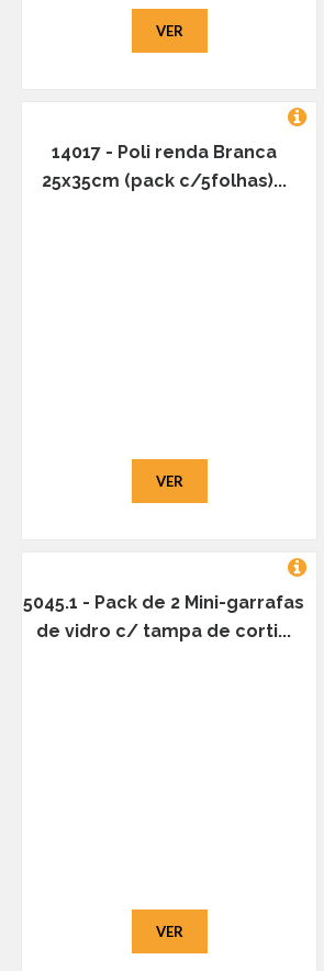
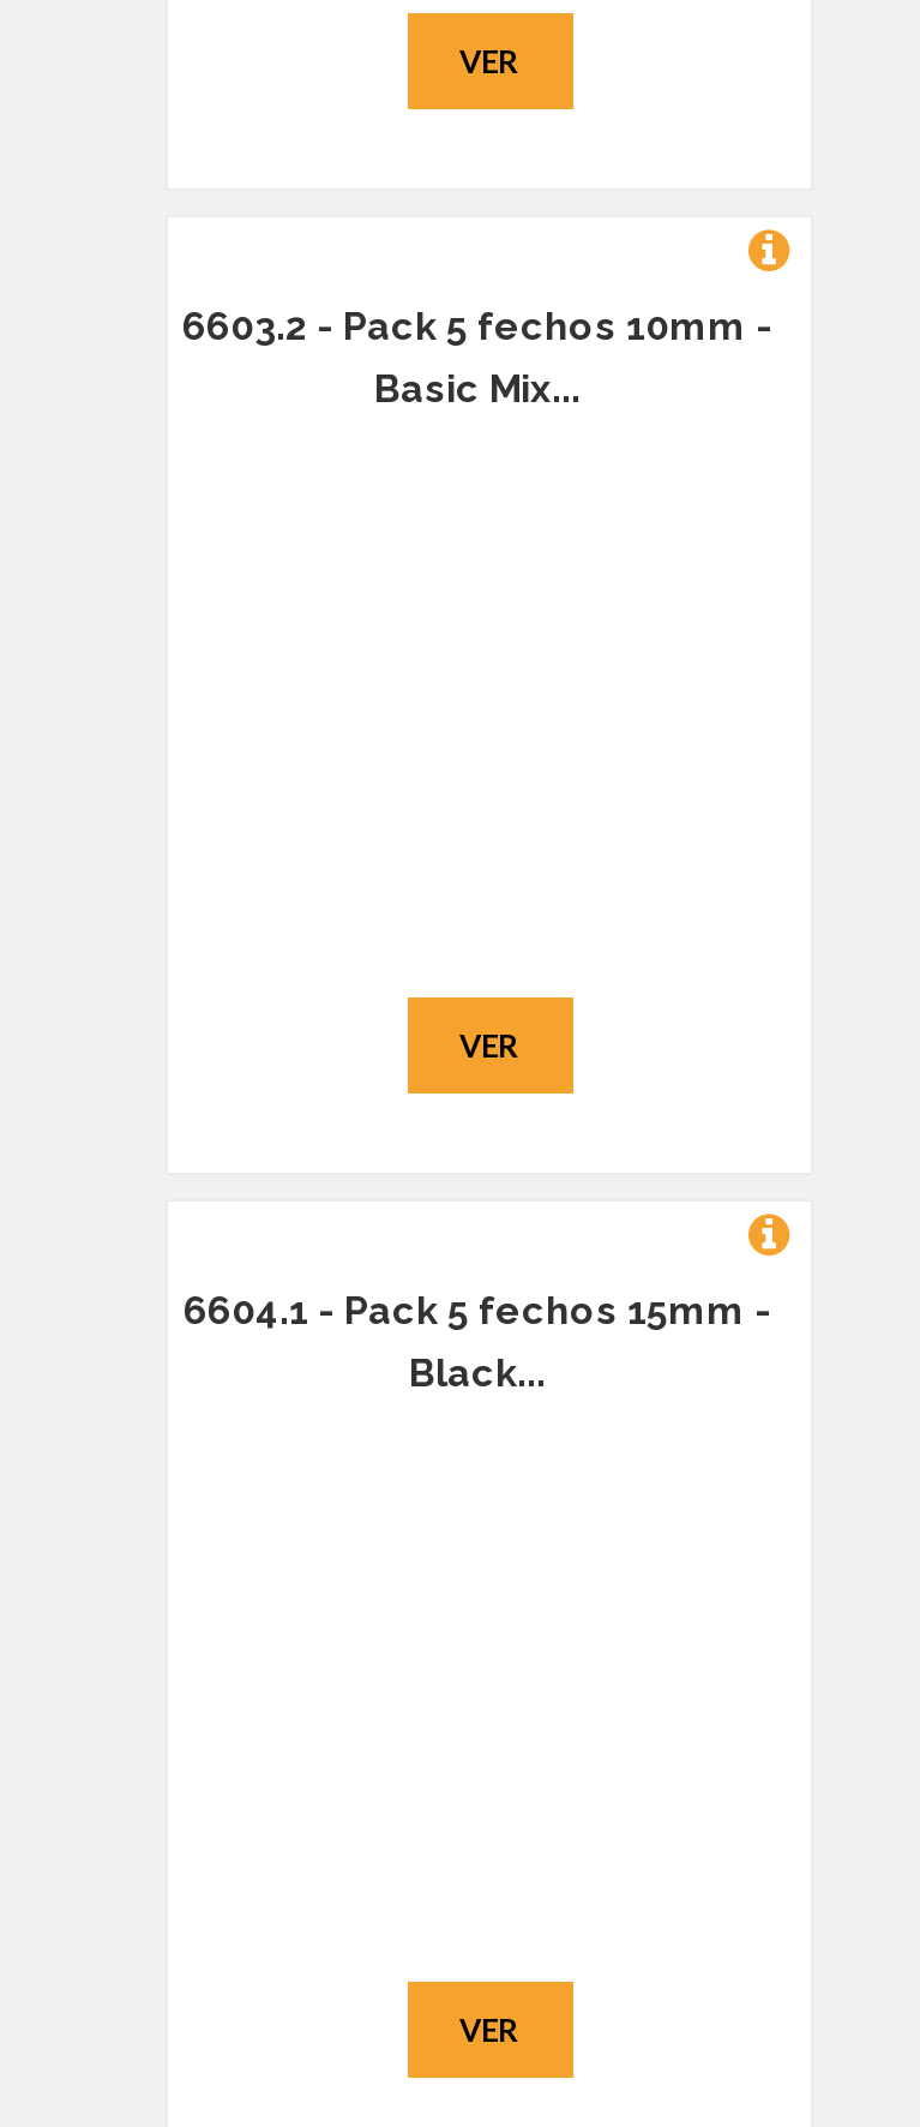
[41,142,286,191] 14017 - Poli renda Branca | 25x35cm (pack c/5folhas)... -> [182,304,772,412] 6603.2 - Pack 5 fechos 10mm - | Basic Mix...
[23,592,304,641] 5045.1 - Pack de 2 Mini-garrafas | de vidro c/ tampa de corti... -> [184,1288,771,1396] 6604.1 - Pack 5 fechos 15mm - | Black...

